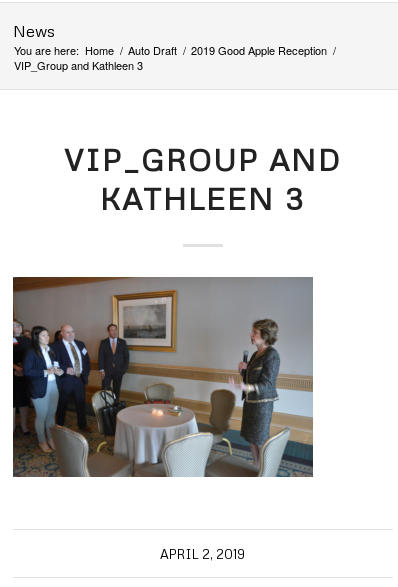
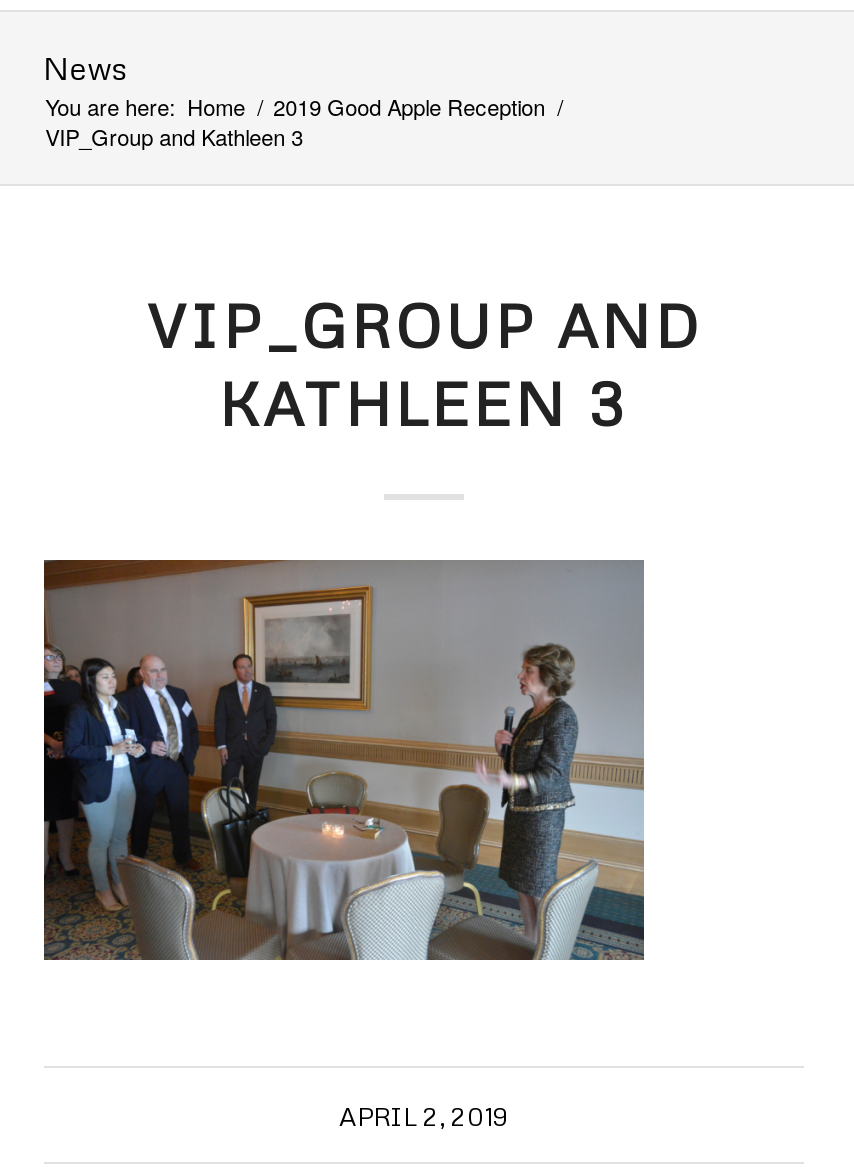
[14,42,336,58] You are here: Home / Auto Draft / 2019 Good Apple Reception / -> [45,90,563,122] You are here: Home / 2019 Good Apple Reception /

